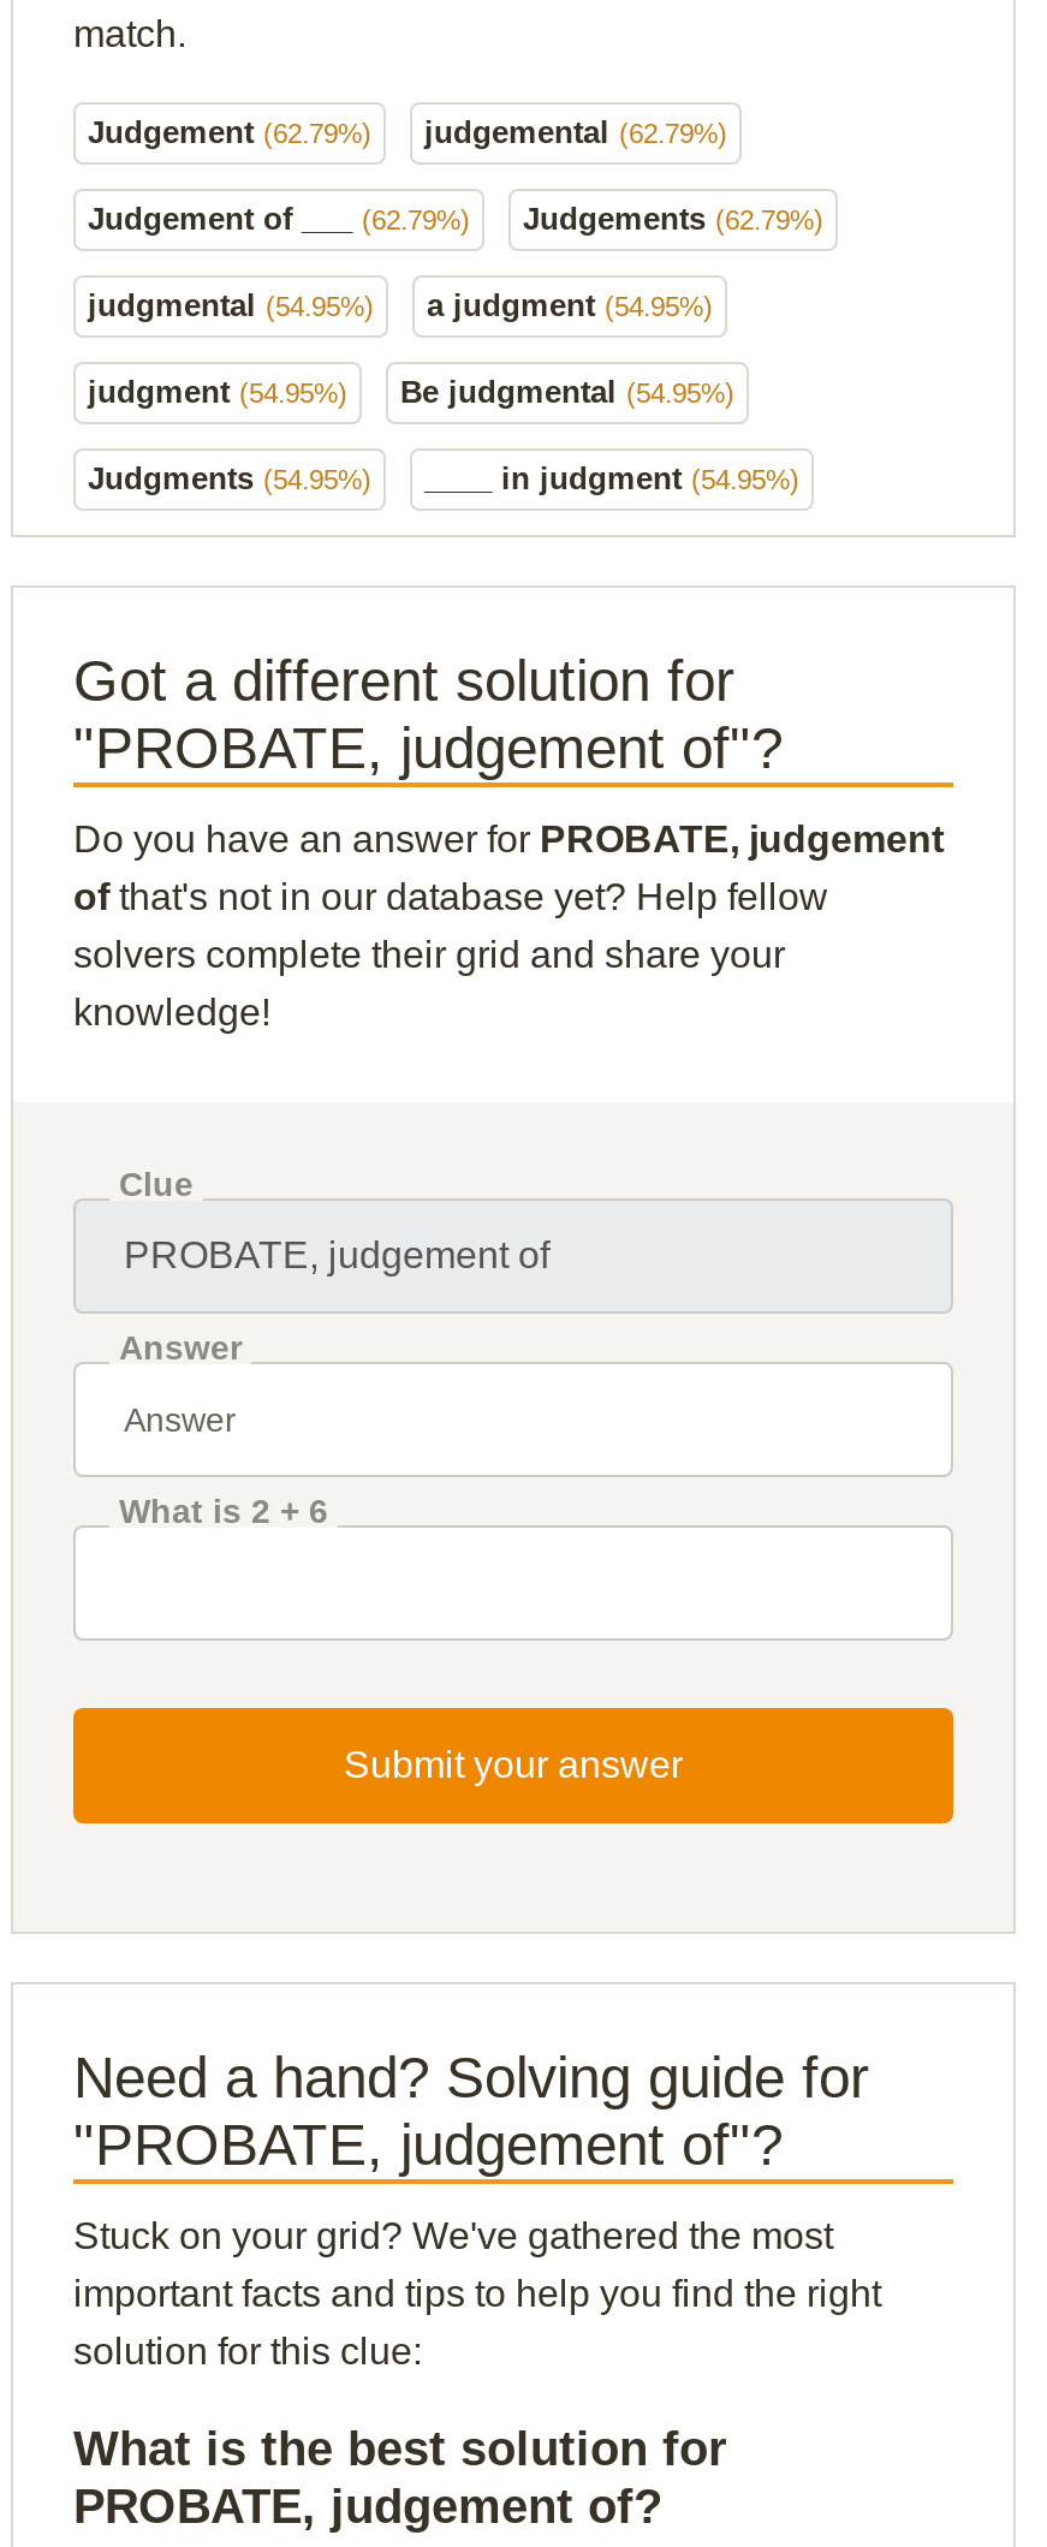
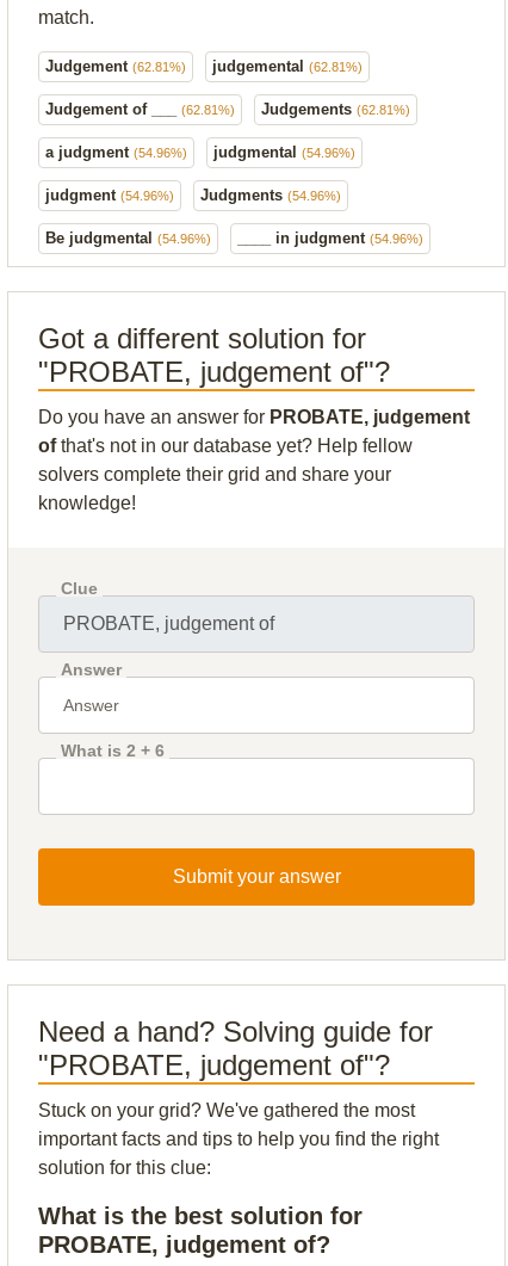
[88,113,727,149] Judgement (62.79%) | judgemental (62.79%) -> [45,57,363,75] Judgement (62.81%) | judgemental (62.81%)
[88,200,823,236] Judgement of ___ (62.79%) | Judgements (62.79%) -> [45,100,410,118] Judgement of ___ (62.81%) | Judgements (62.81%)
[88,286,713,322] judgmental (54.95%) | a judgment (54.95%) -> [45,143,355,161] a judgment (54.96%) | judgmental (54.96%)
[88,373,734,409] judgment (54.95%) | Be judgmental (54.95%) -> [45,186,341,204] judgment (54.96%) | Judgments (54.96%)
[88,459,799,495] Judgments (54.95%) | ____ in judgment (54.95%) -> [45,229,423,247] Be judgmental (54.96%) | ____ in judgment (54.96%)

